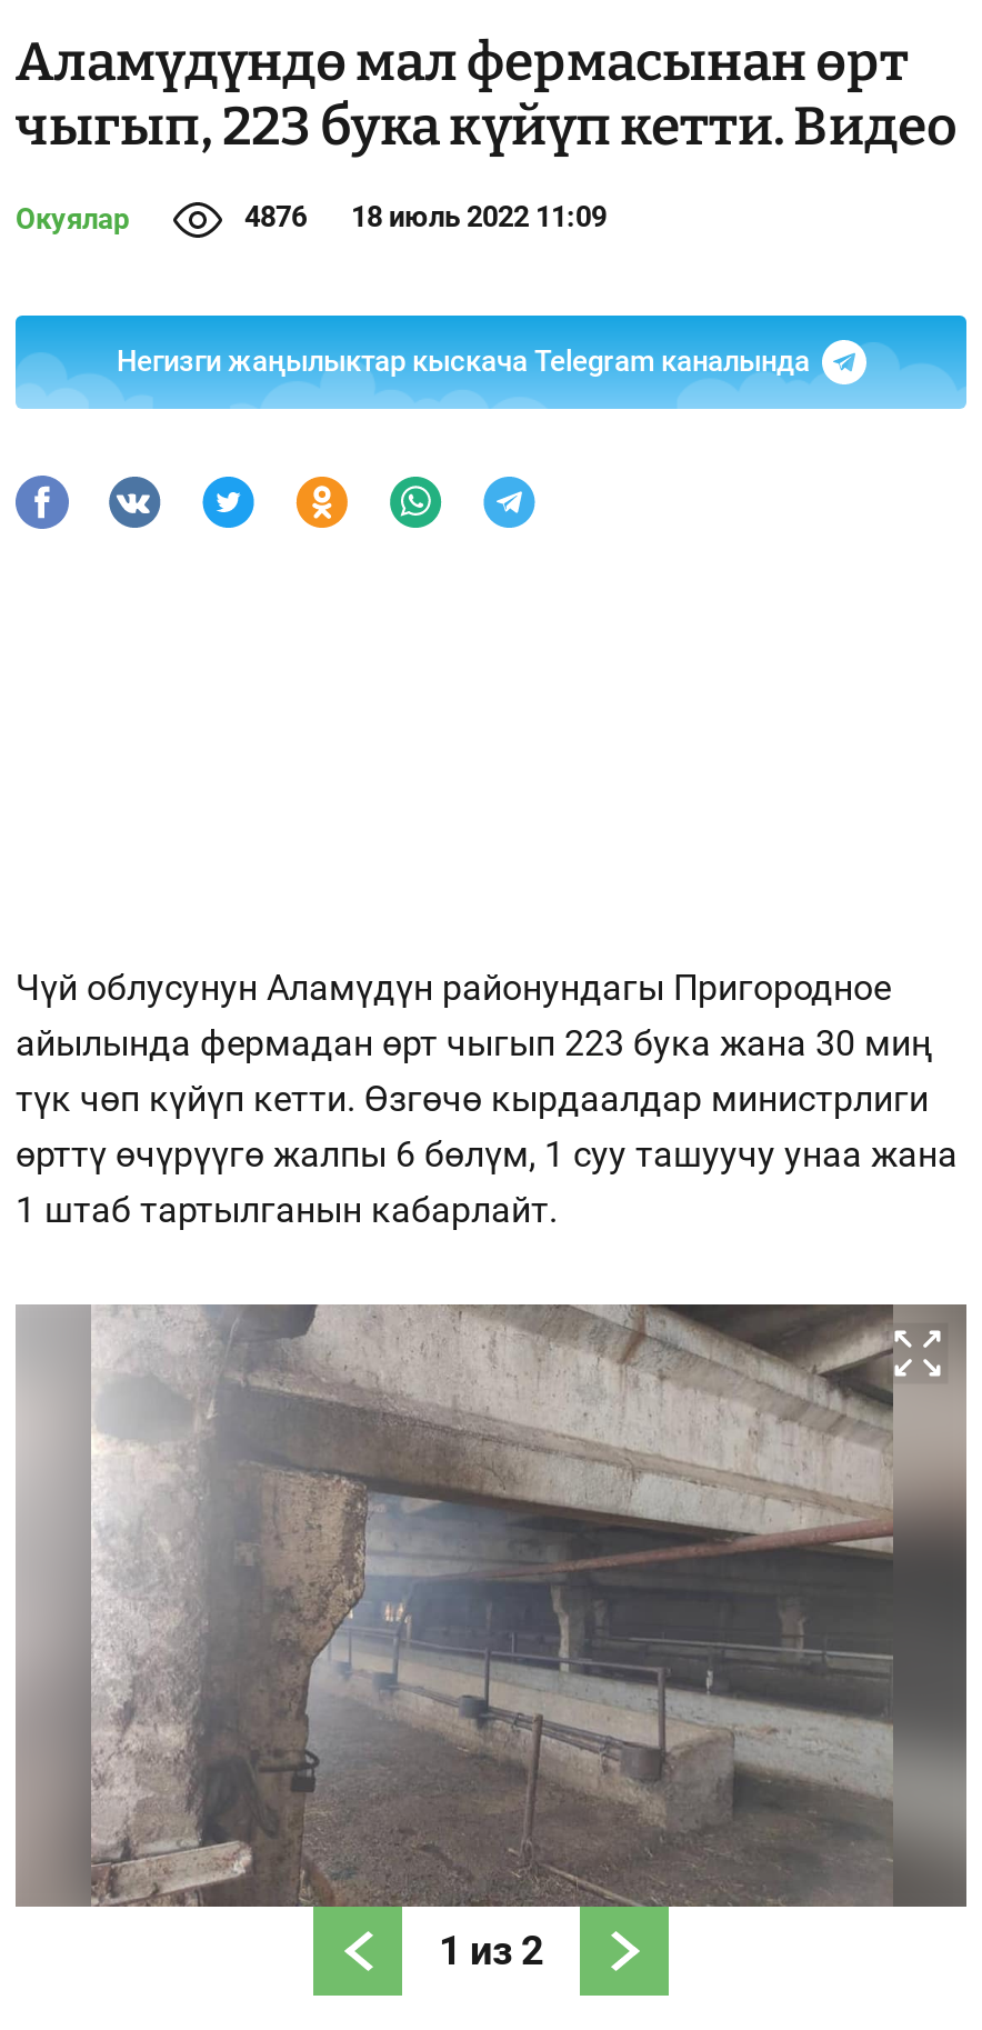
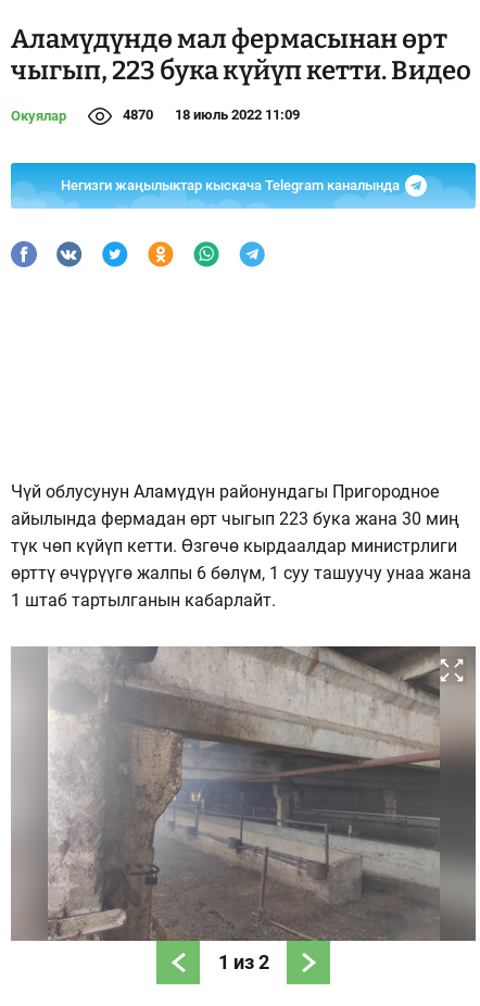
[244,200,607,233] 4876 18 июль 2022 11:09 -> [123,106,300,123] 4870 18 июль 2022 11:09

